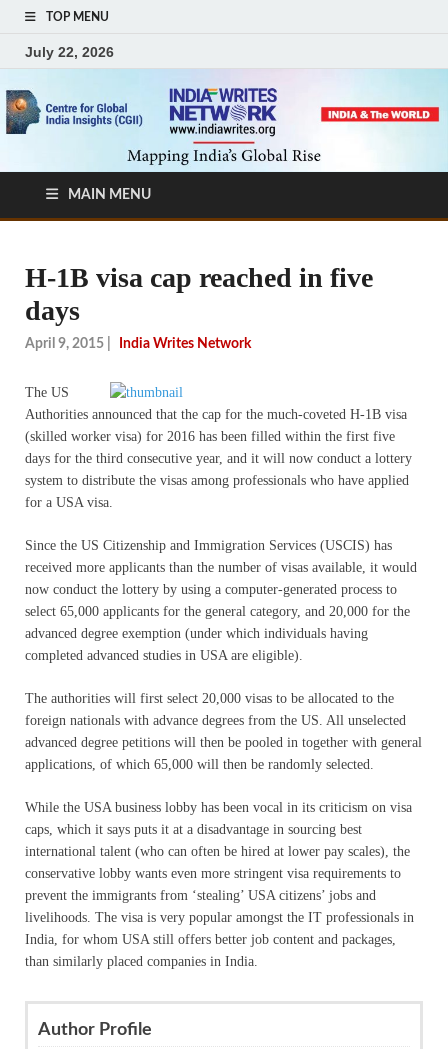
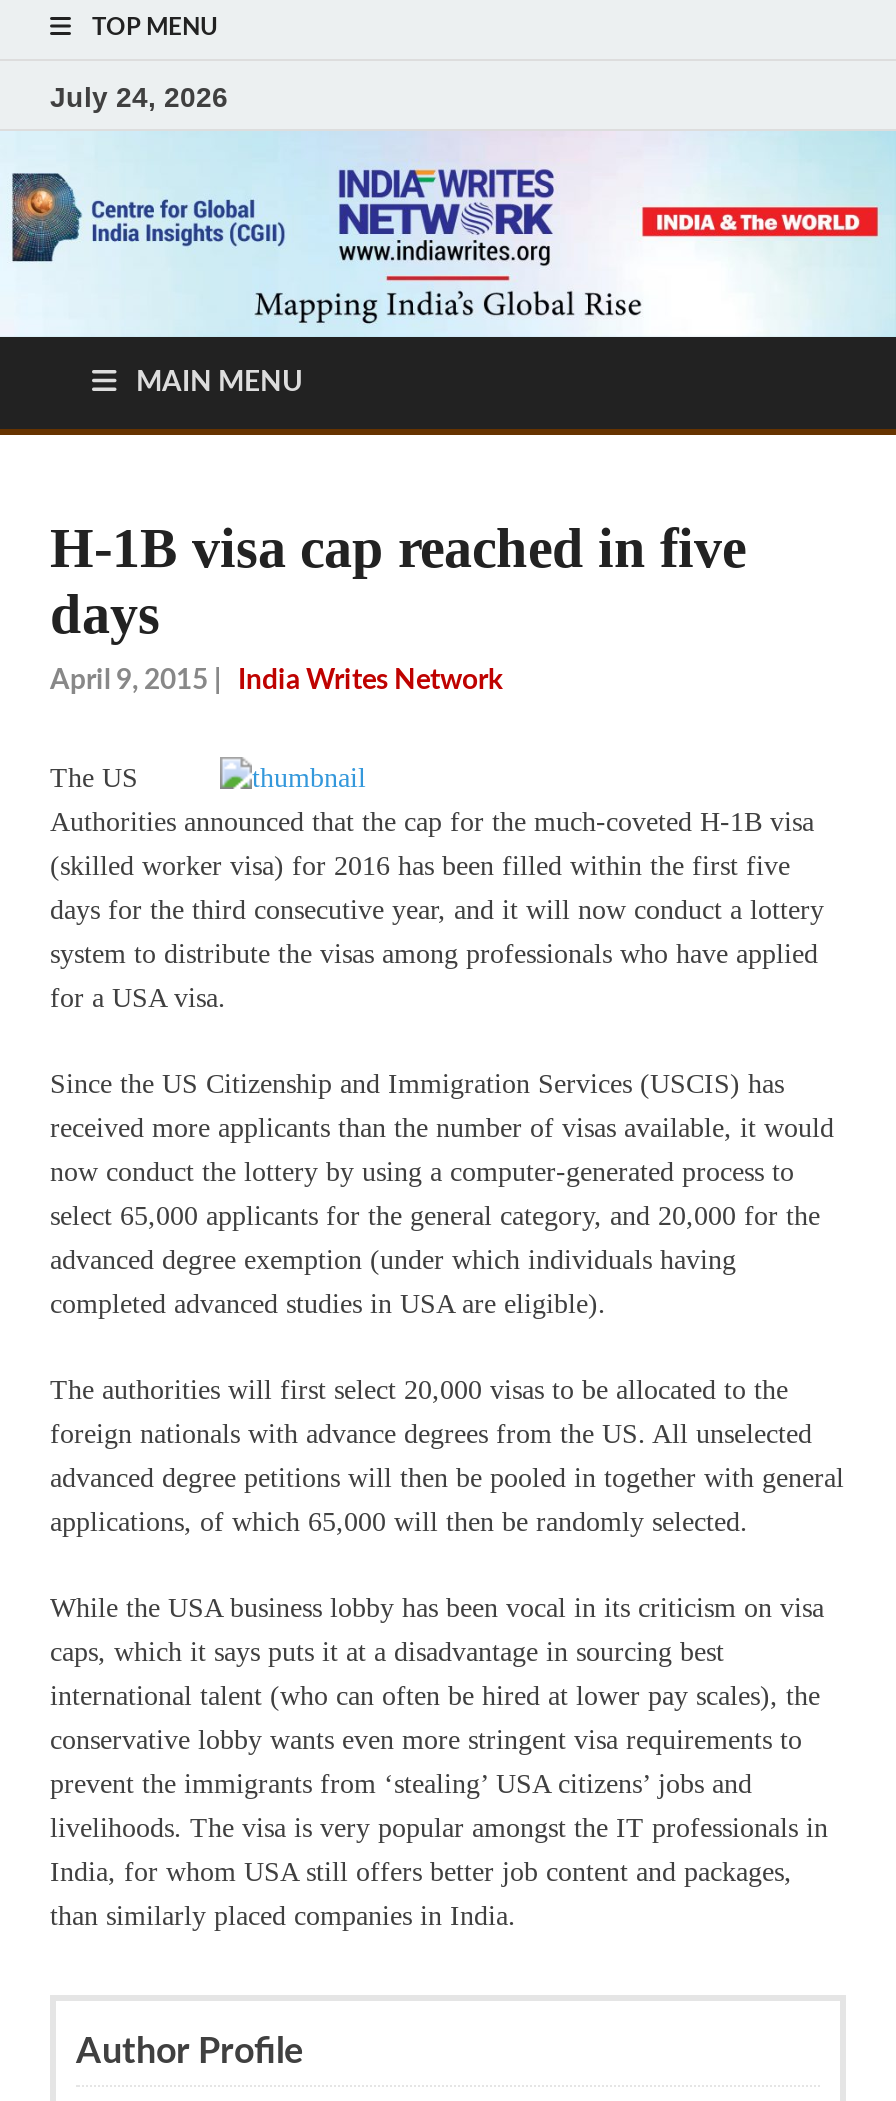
[25,43,114,59] July 22, 2026 -> [50,80,228,112] July 24, 2026

